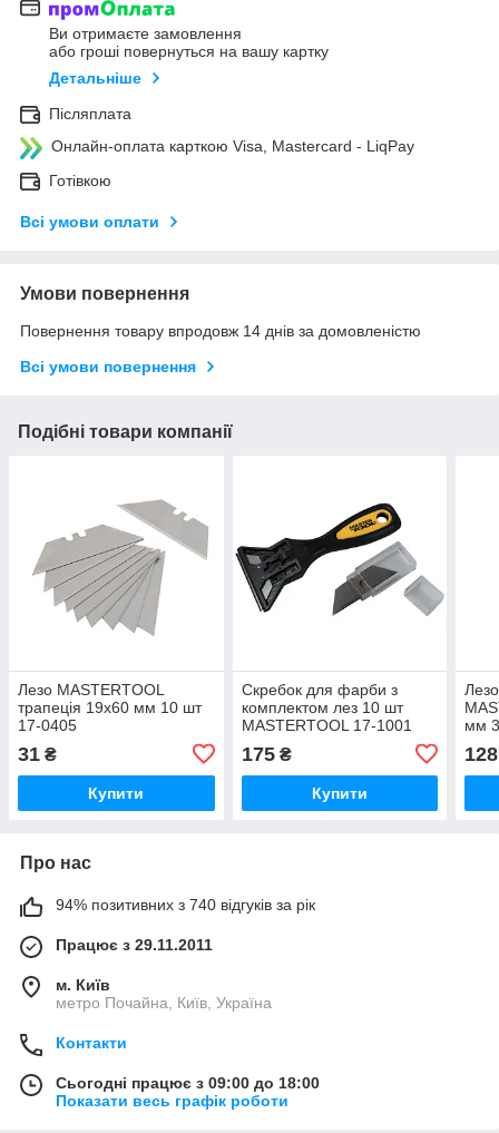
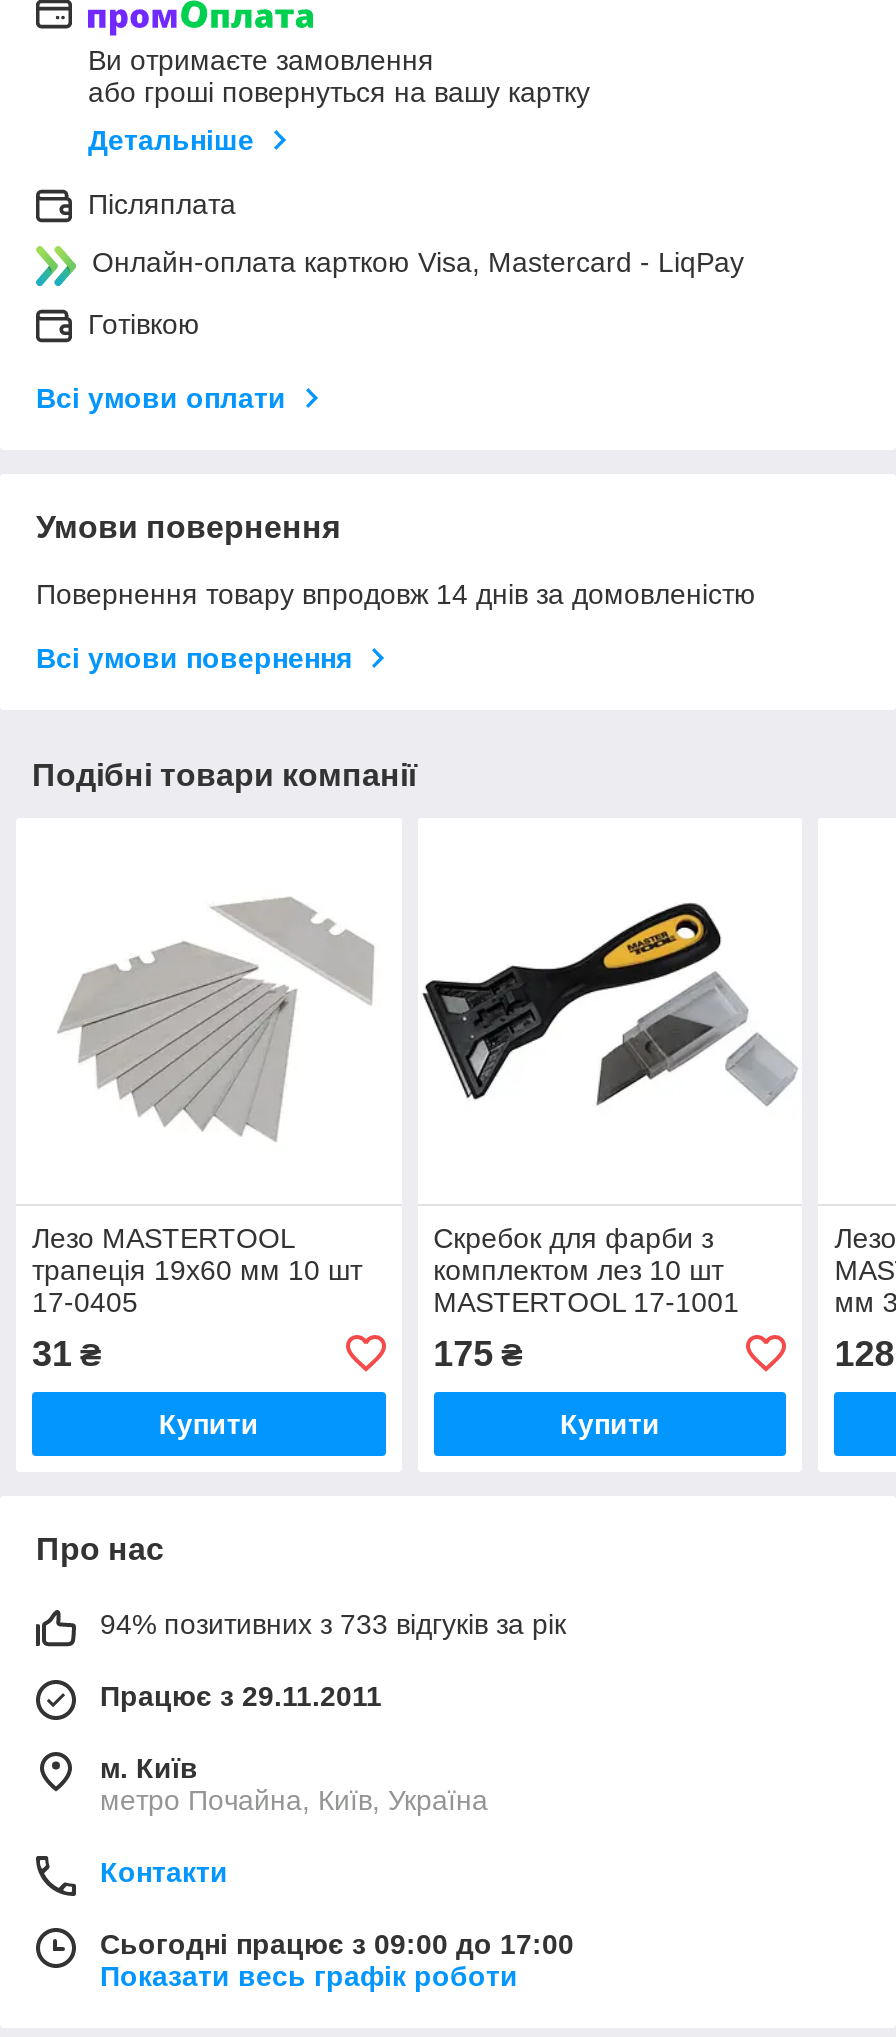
[56,895,315,913] 94% позитивних з 740 відгуків за рік -> [100,1608,566,1640] 94% позитивних з 733 відгуків за рік
[56,1074,320,1092] Сьогодні працює з 09:00 до 18:00 -> [100,1928,574,1960] Сьогодні працює з 09:00 до 17:00

